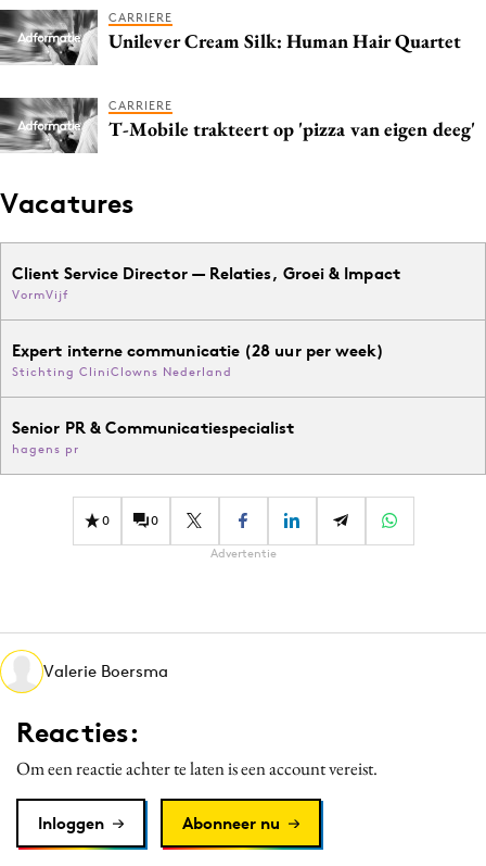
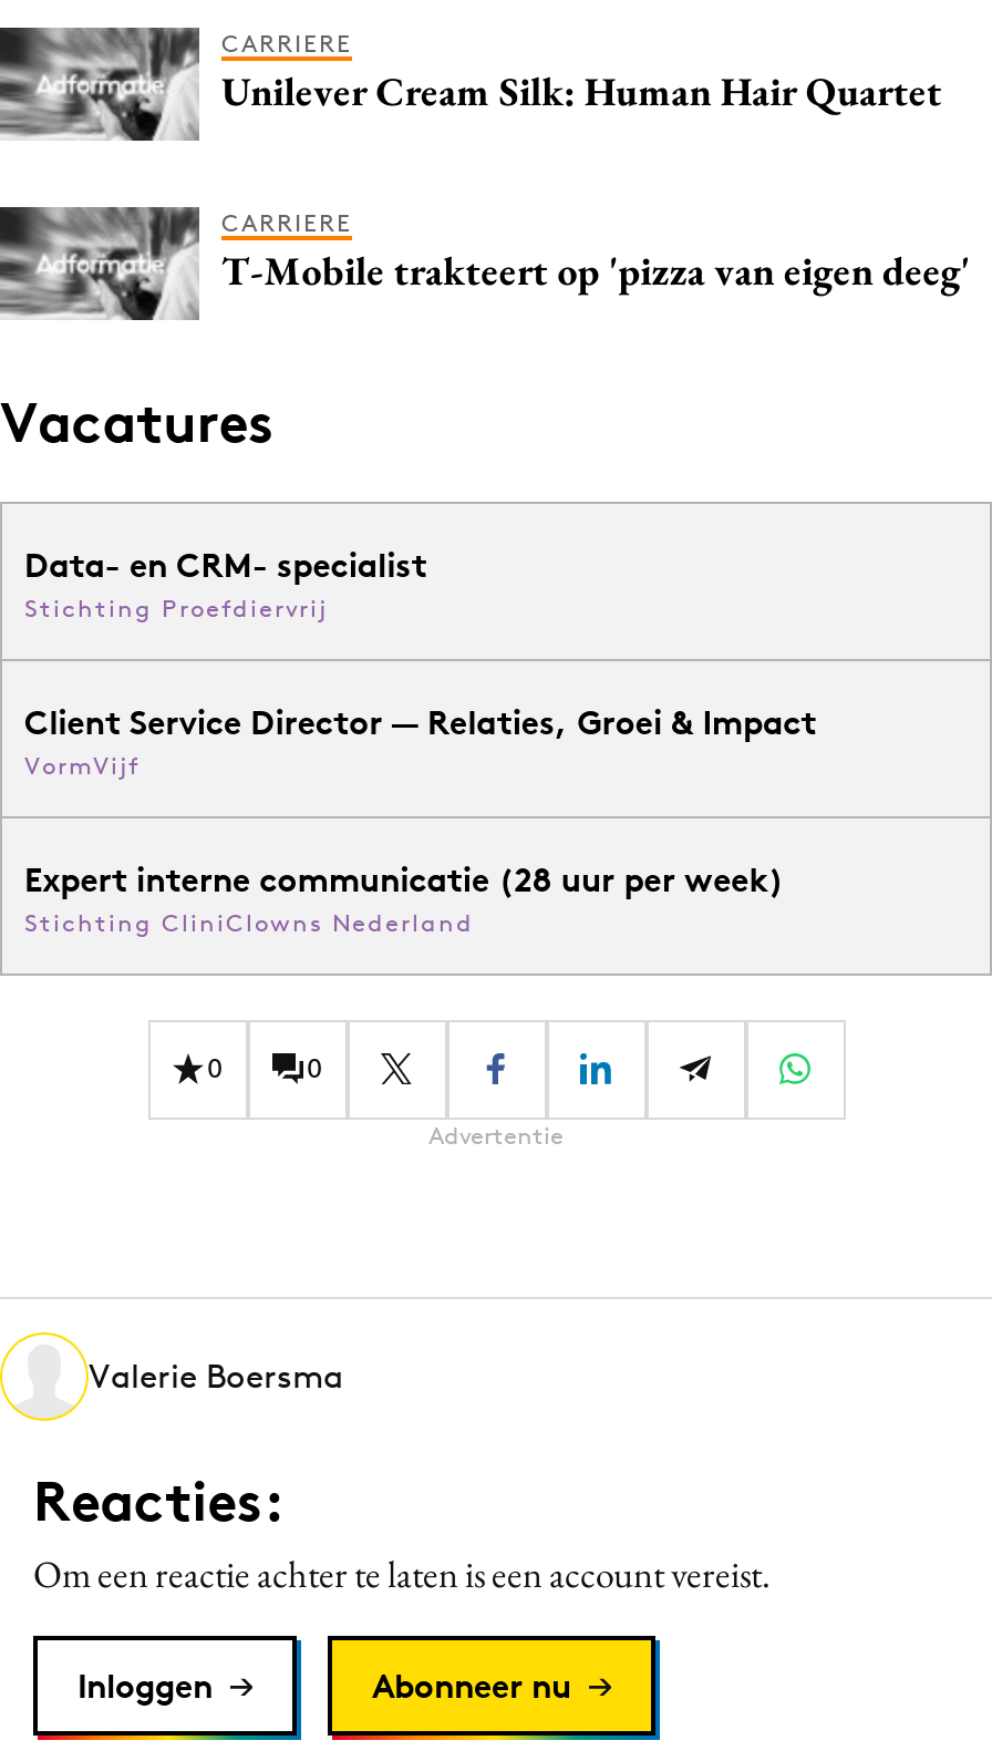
none -> [24,544,427,623] Data- en CRM- specialist | Stichting Proefdiervrij
moved [12,263,400,379] -> [24,701,817,938]: Client Service Director — Relaties, Groei & Impact | VormVijf | Expert interne communicatie (28 uur per week) | Stichting CliniClowns Nederland
[12,417,295,456] Senior PR & Communicatiespecialist | hagens pr -> none

